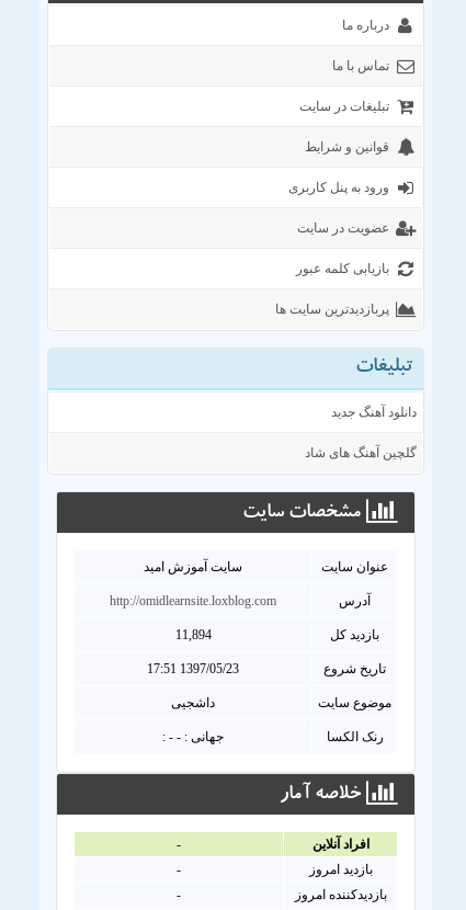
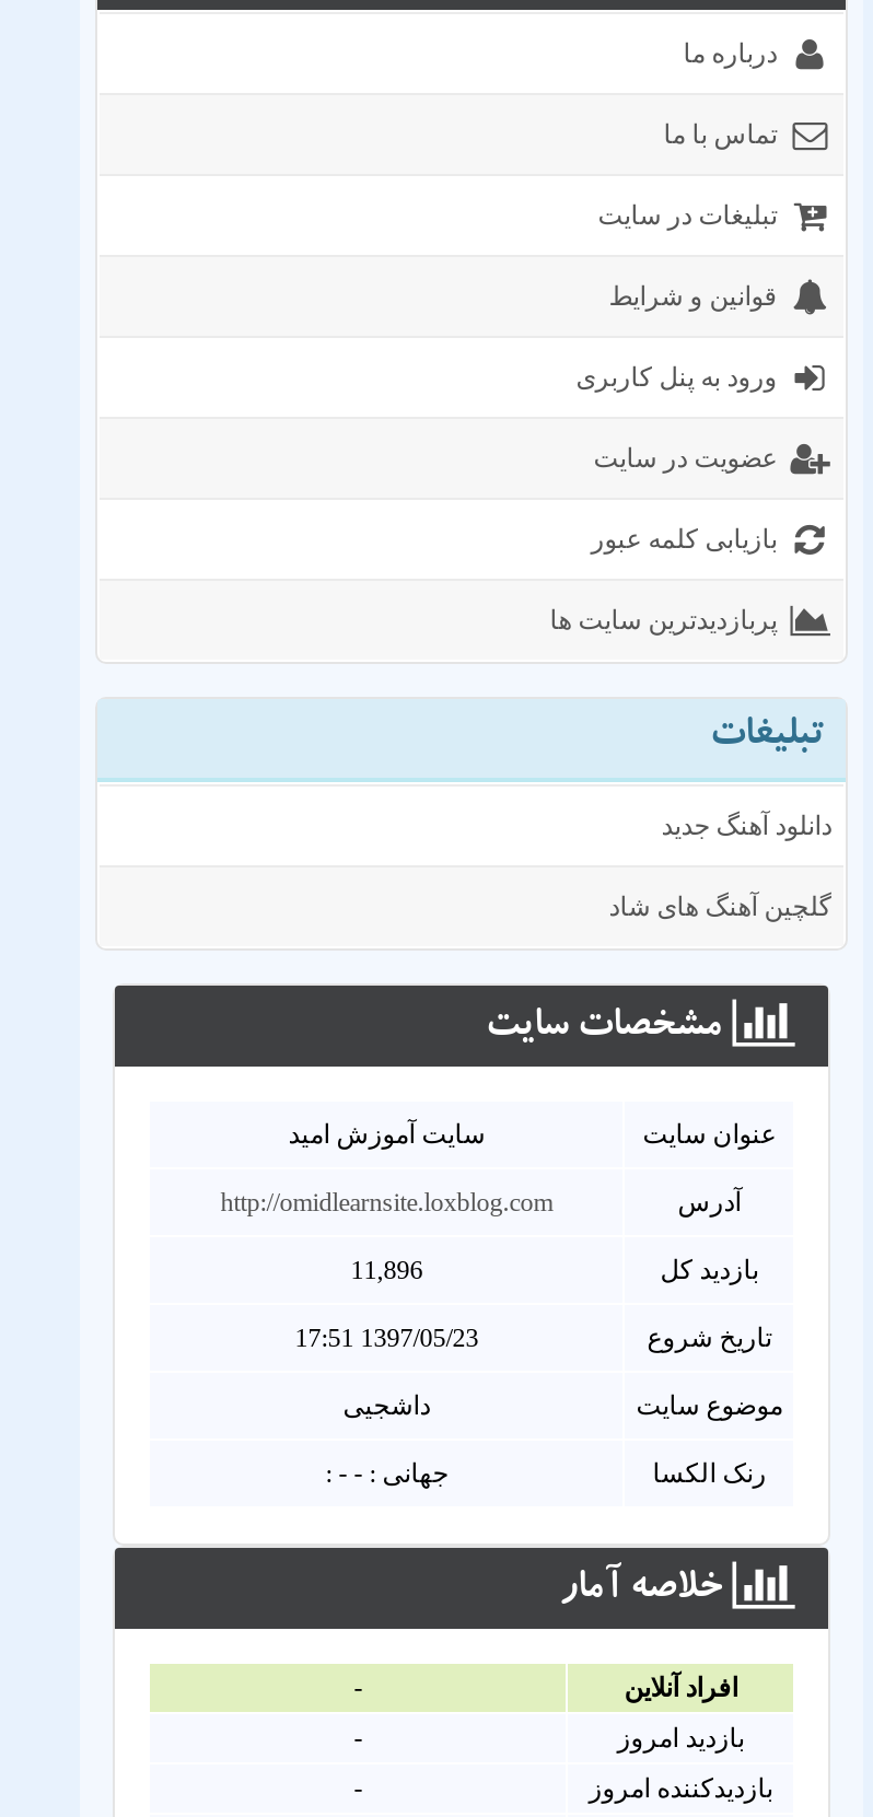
[175,627,211,642] 11,894 -> [351,1255,423,1285] 11,896

